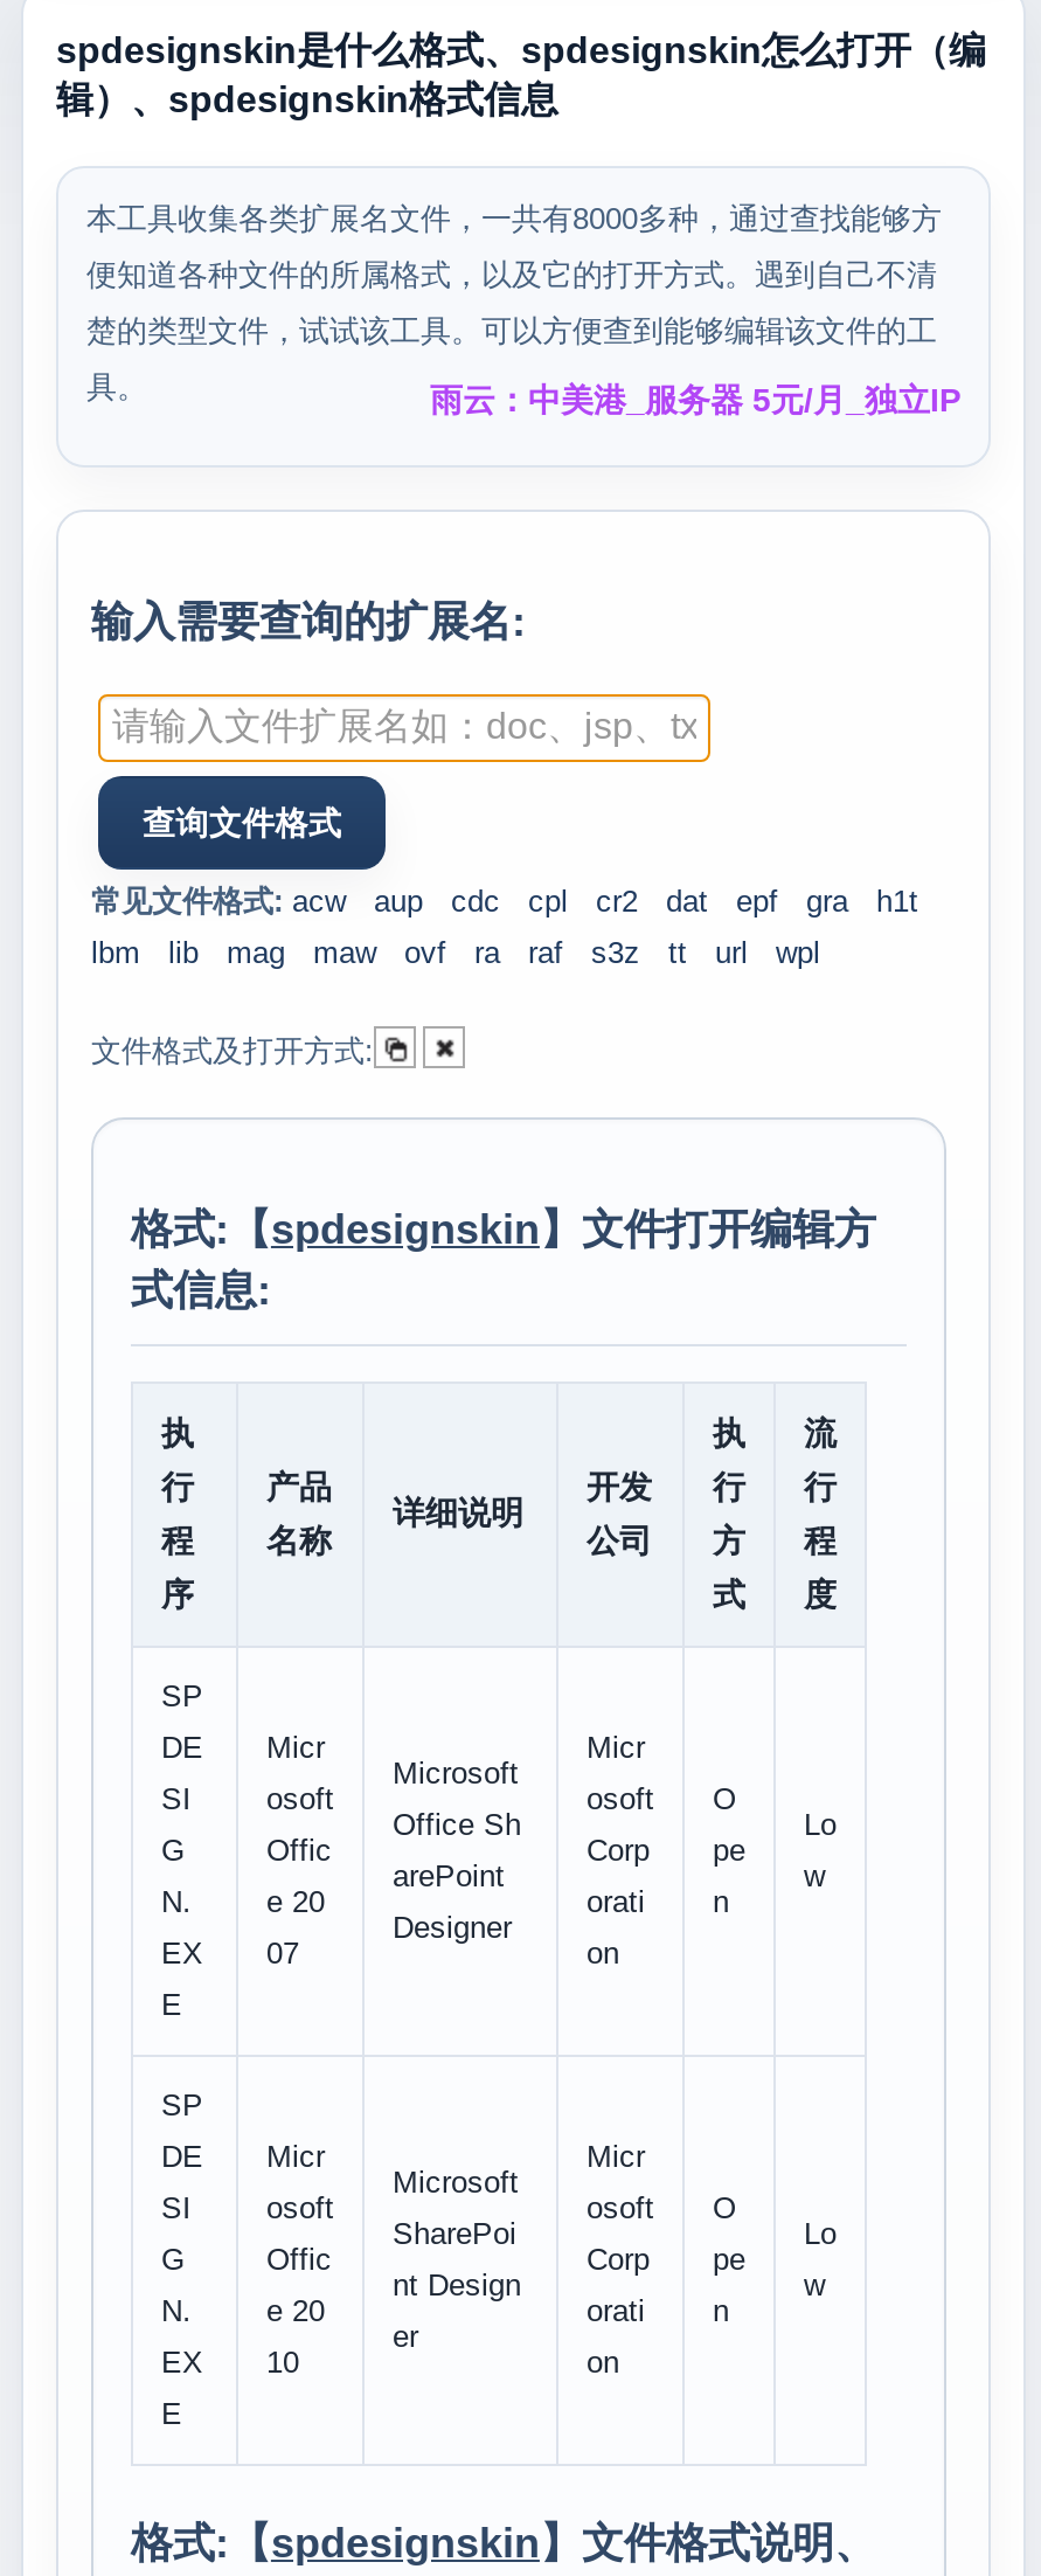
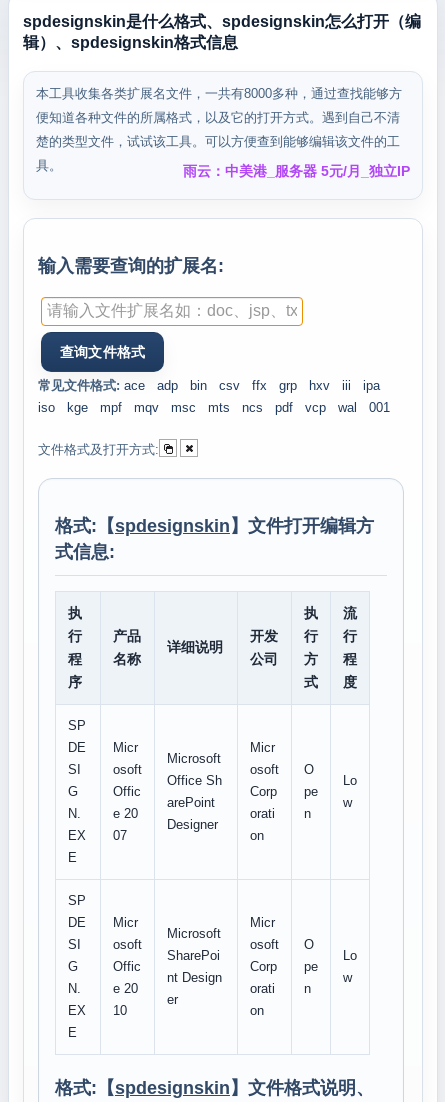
[91,884,918,919] 常见文件格式: acw | aup | cdc | cpl | cr2 | dat | epf | gra | h1t -> [38,378,380,393] 常见文件格式: ace | adp | bin | csv | ffx | grp | hxv | iii | ipa
[91,935,820,970] lbm | lib | mag | maw | ovf | ra | raf | s3z | tt | url | wpl -> [38,400,390,415] iso | kge | mpf | mqv | msc | mts | ncs | pdf | vcp | wal | 001

